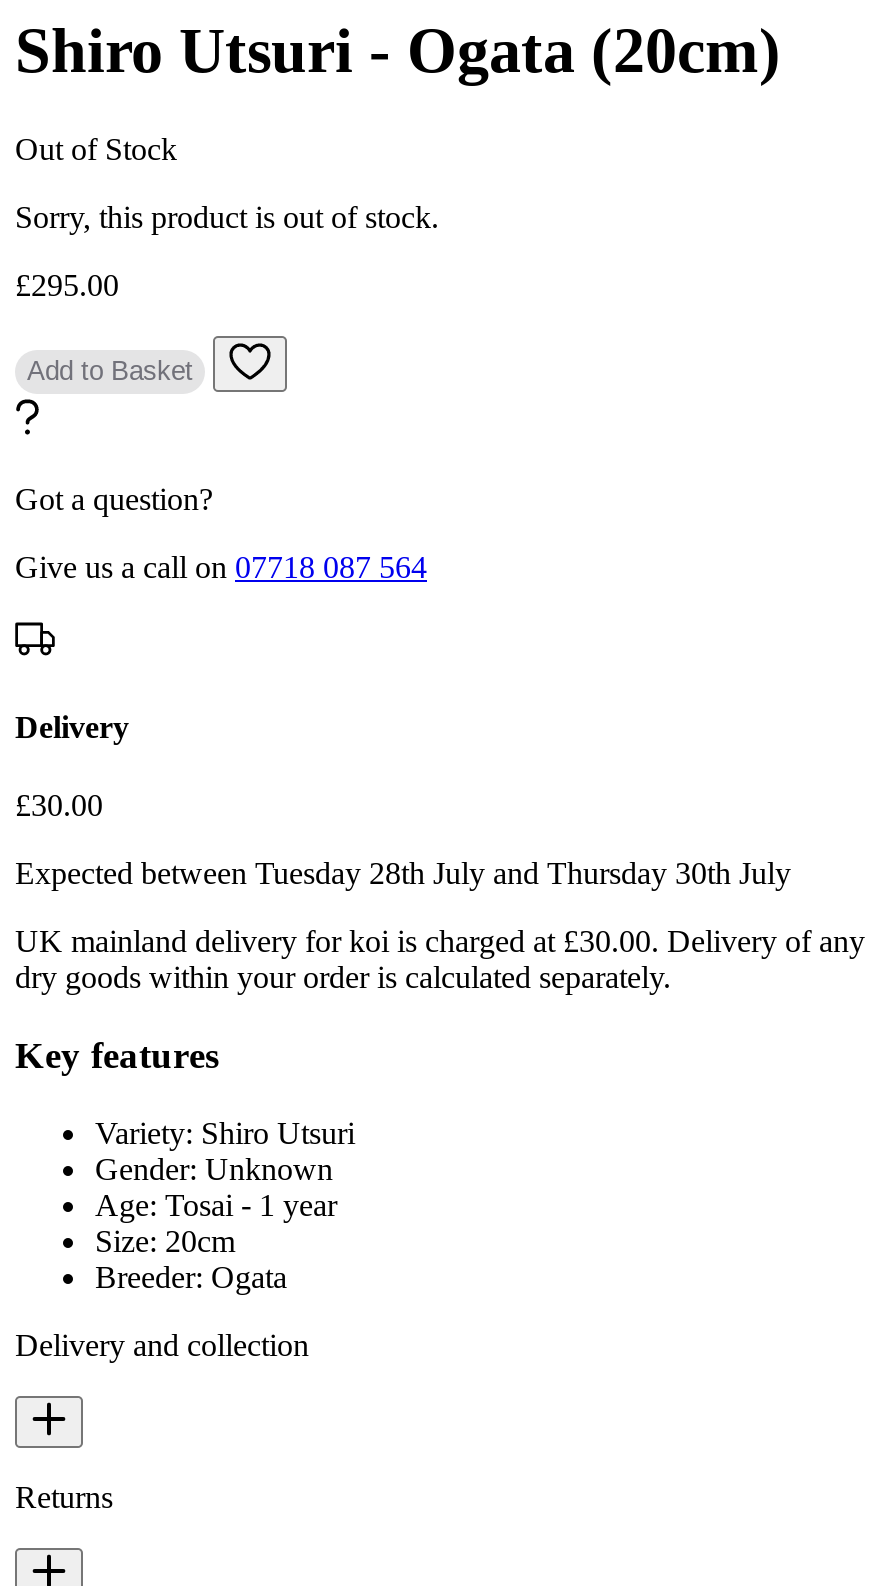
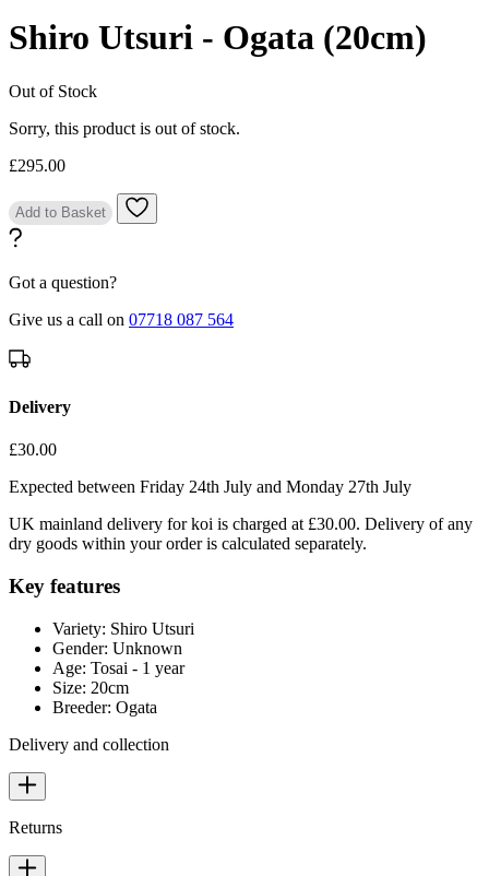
[15,857,791,891] Expected between Tuesday 28th July and Thursday 30th July -> [9,478,412,496] Expected between Friday 24th July and Monday 27th July

